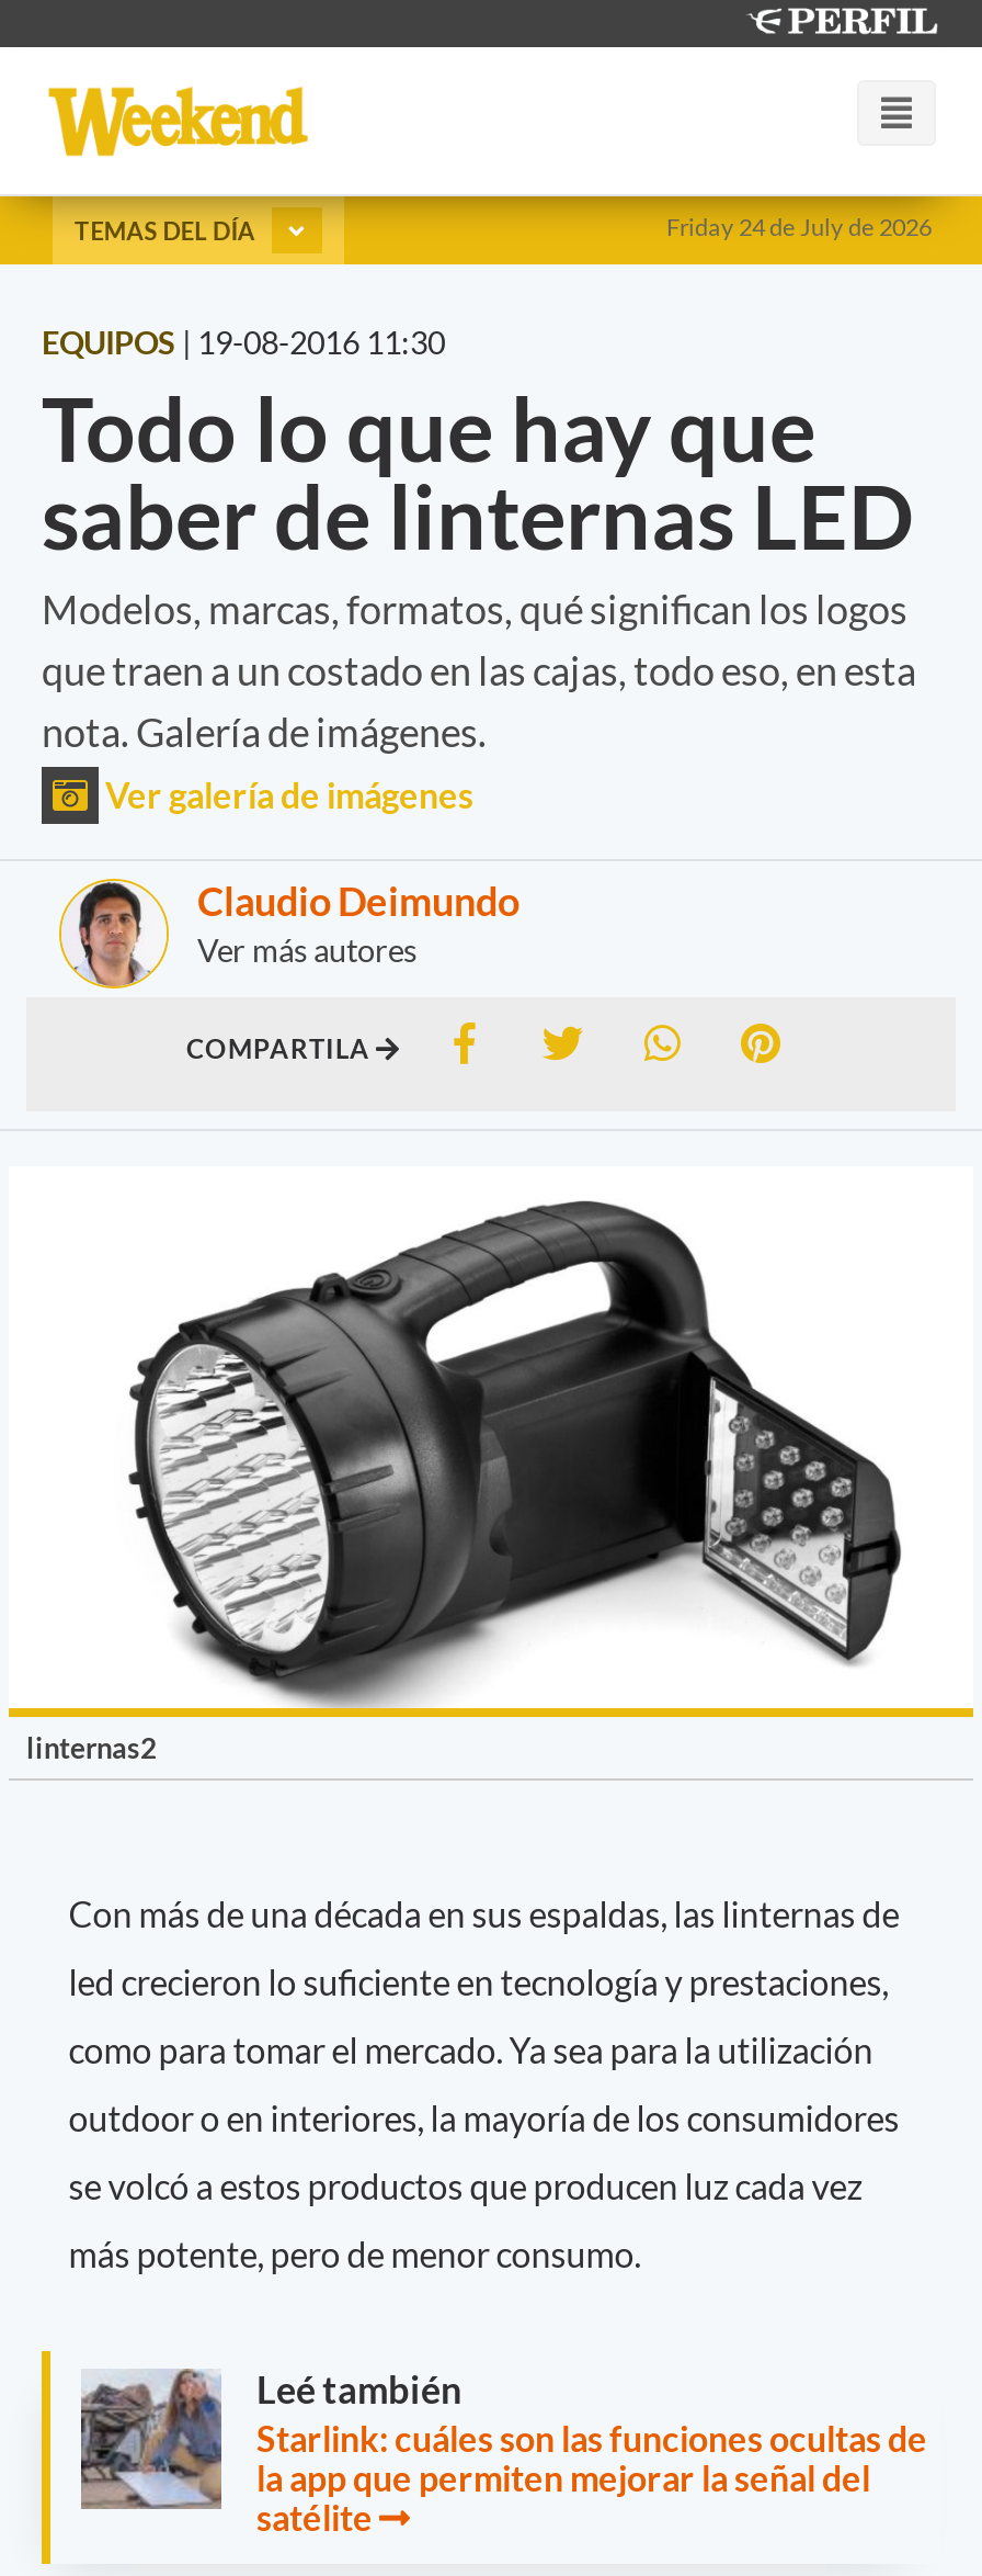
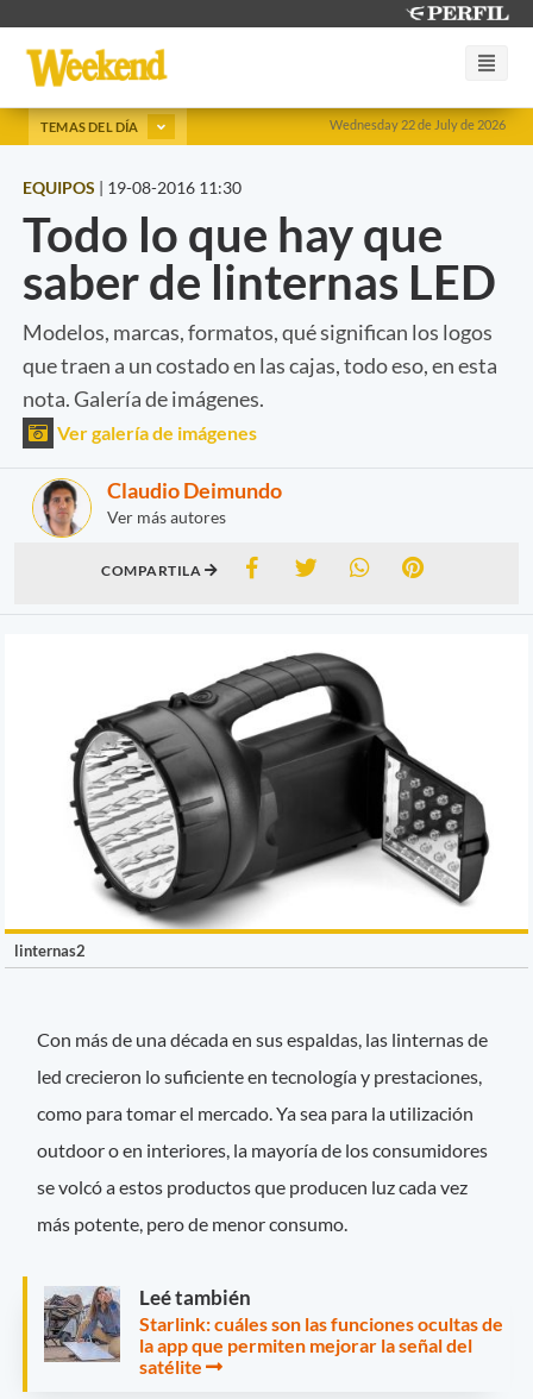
[666,212,932,240] Friday 24 de July de 2026 -> [330,117,506,132] Wednesday 22 de July de 2026

